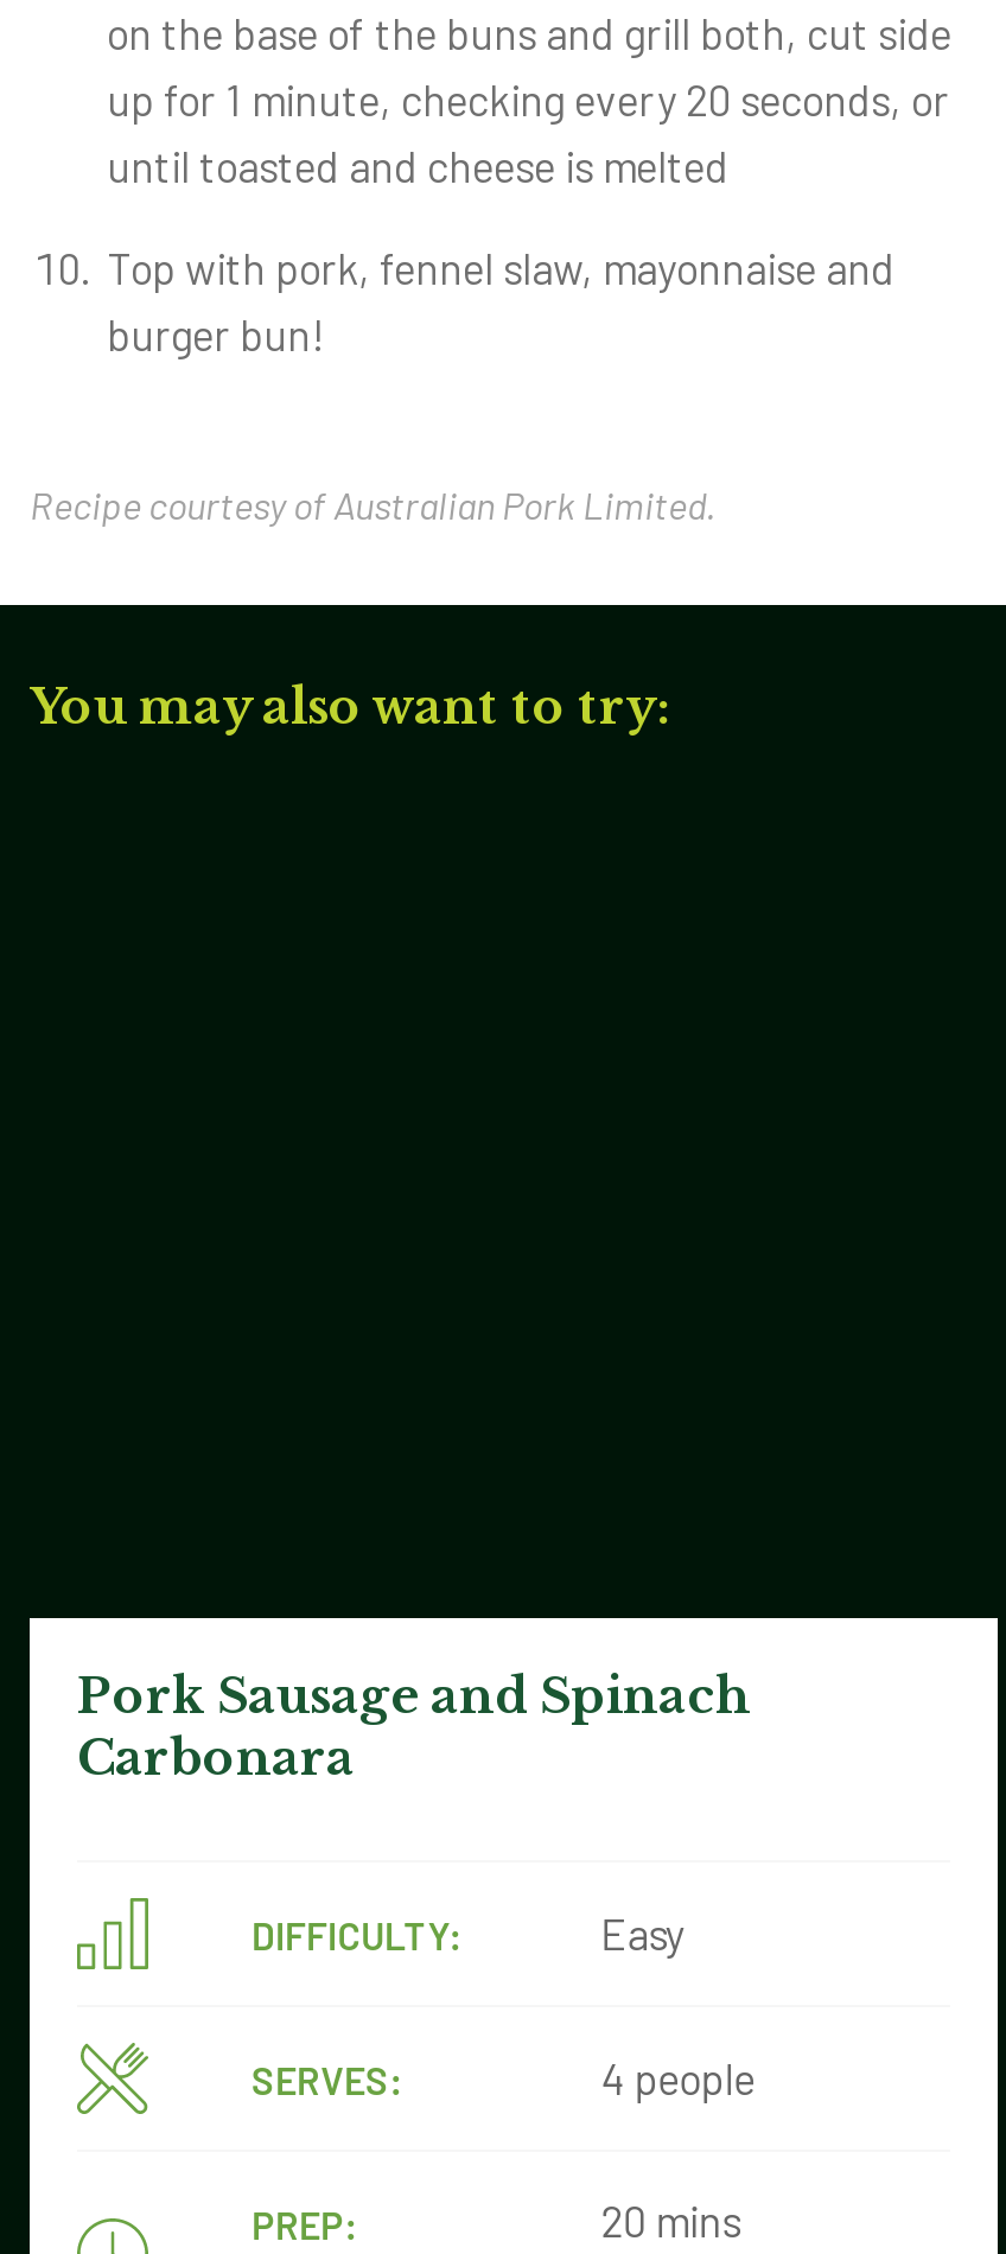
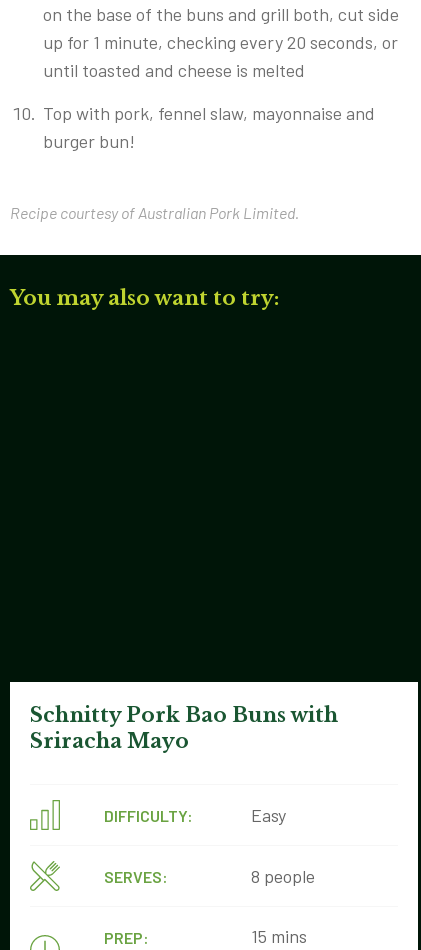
[77,1668,749,1787] Pork Sausage and Spinach | Carbonara -> [30,703,338,753] Schnitty Pork Bao Buns with | Sriracha Mayo
[601,2052,755,2105] 4 people -> [251,865,315,887] 8 people
[601,2195,741,2247] 20 mins -> [251,925,307,947] 15 mins

